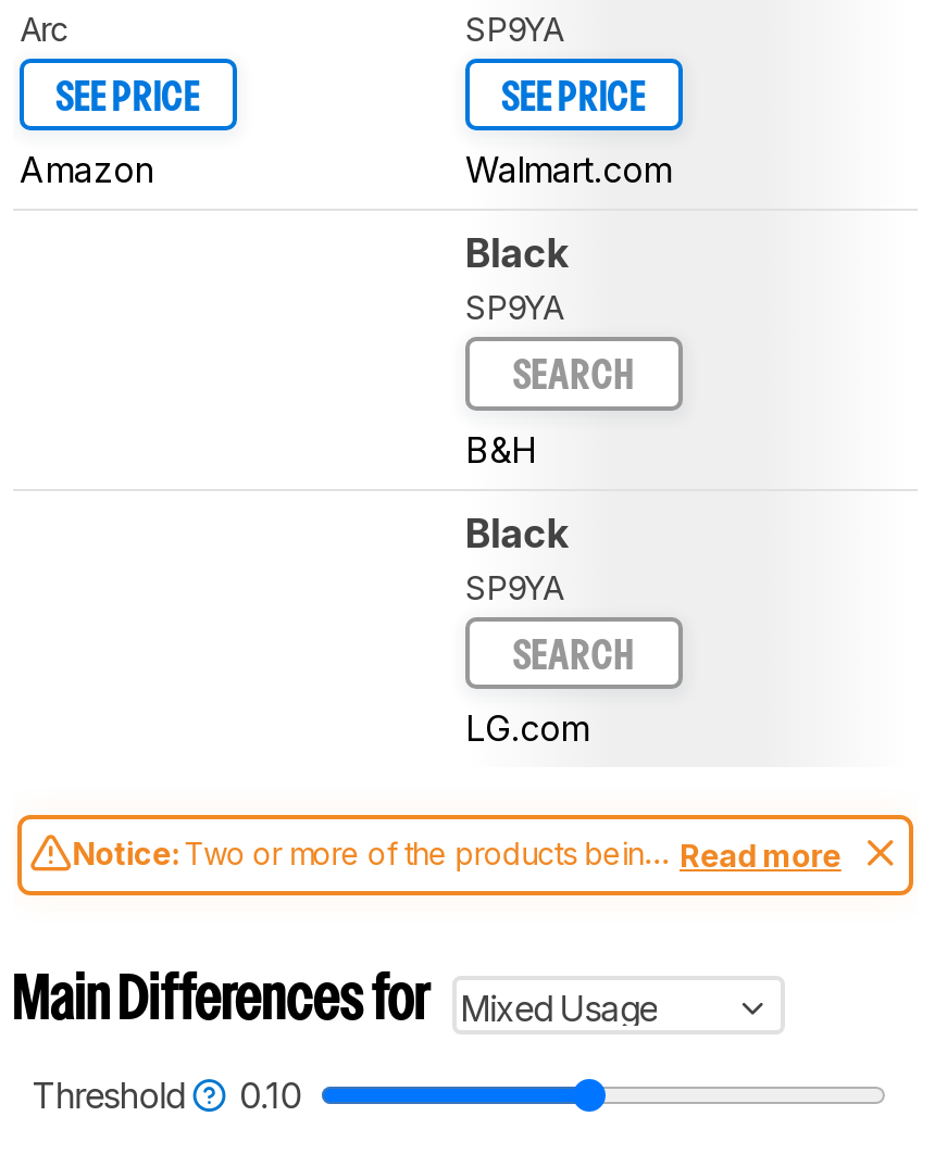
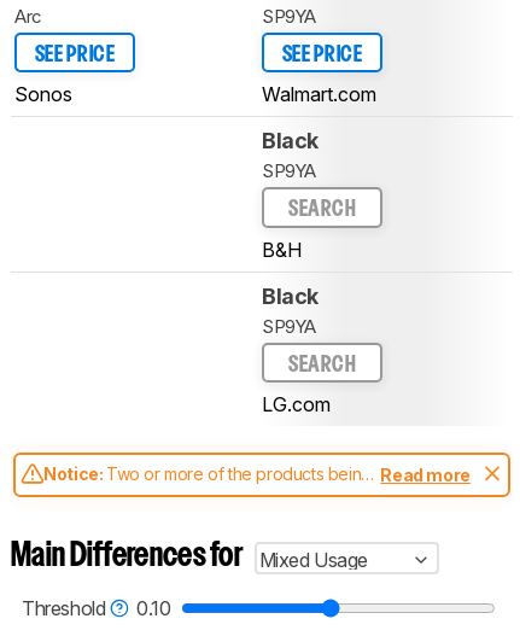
[20,148,154,191] Amazon -> [14,82,72,106] Sonos

